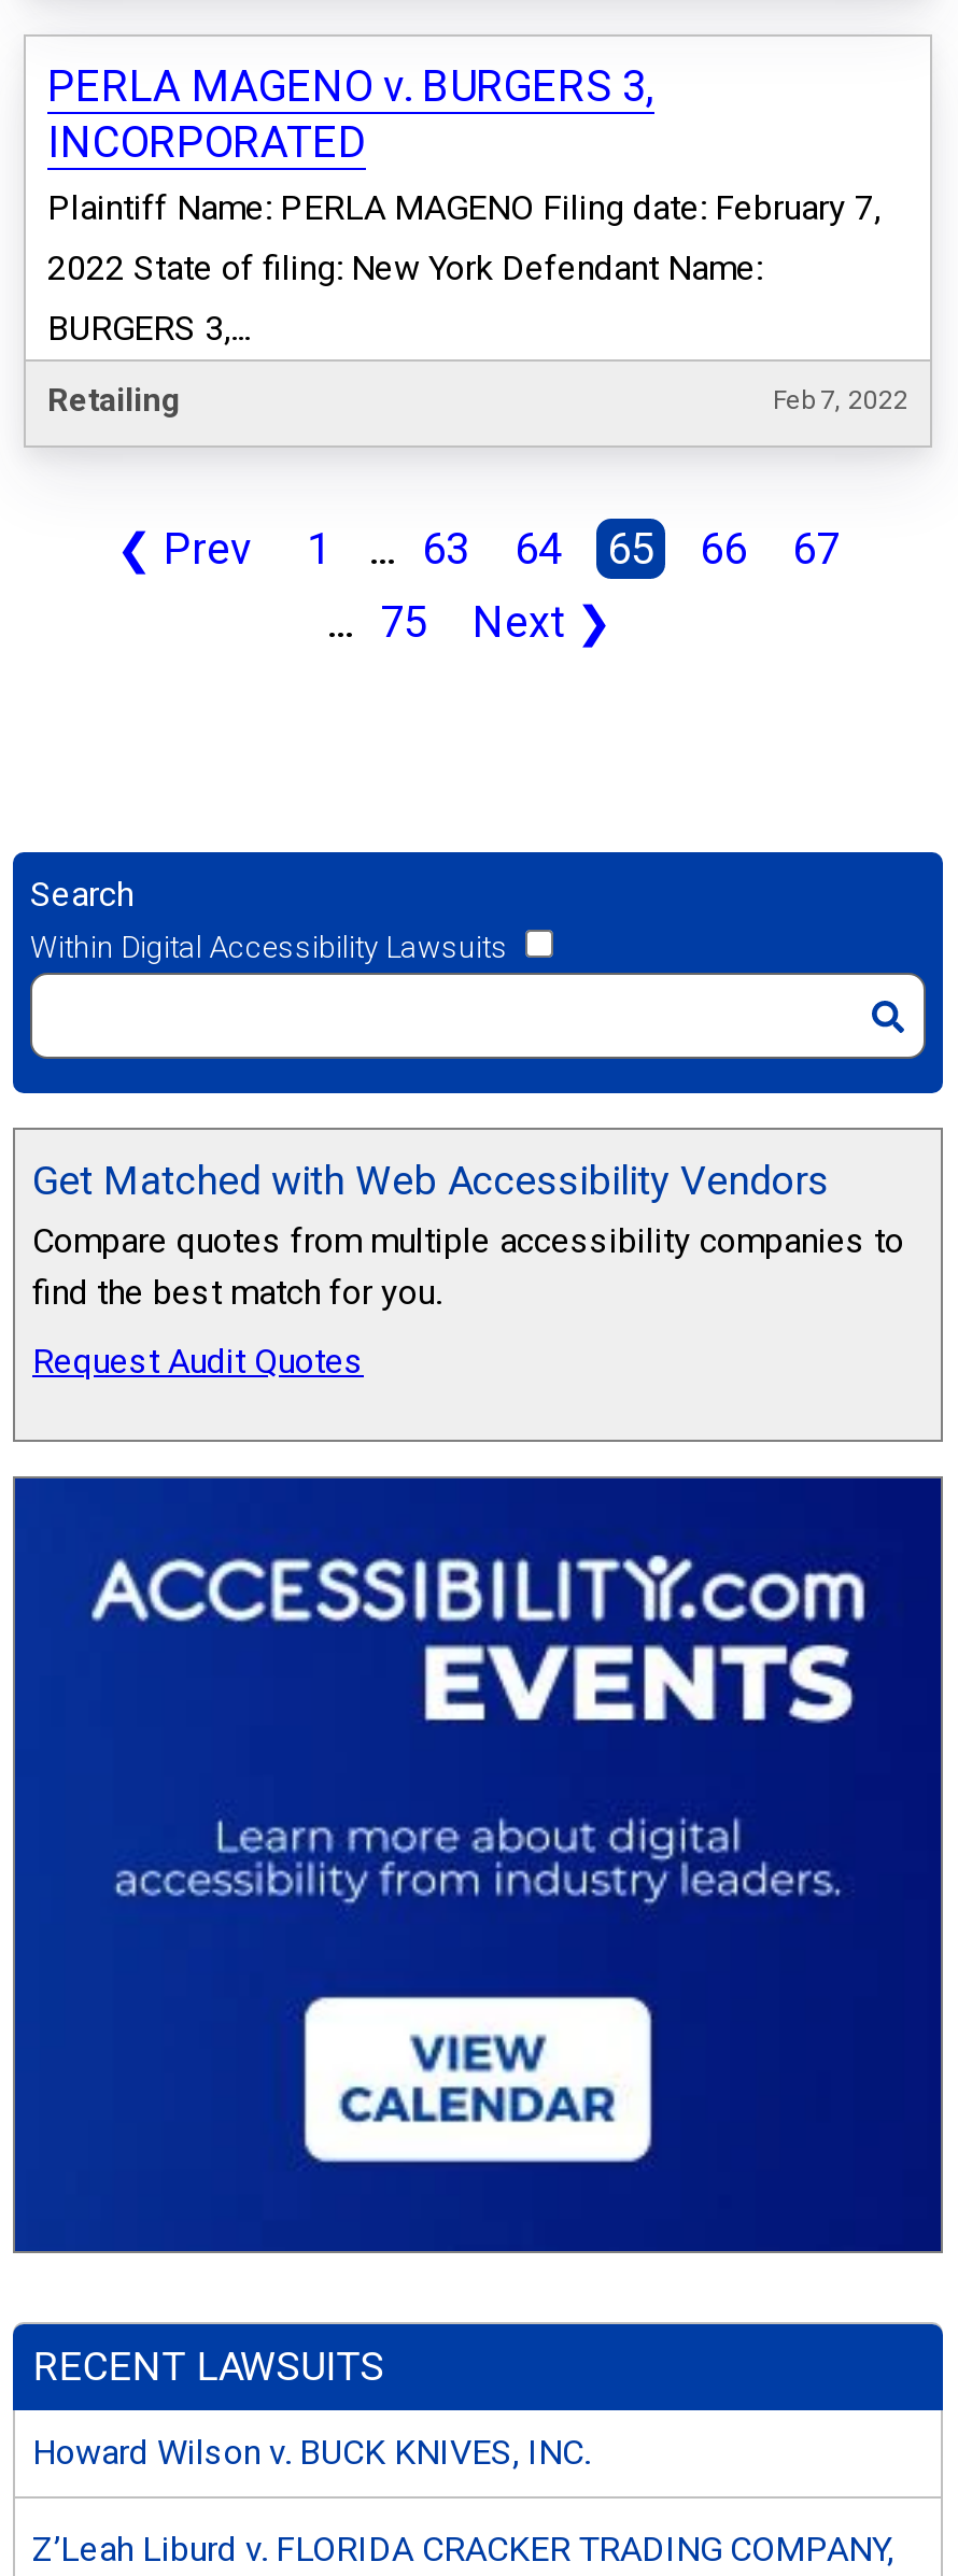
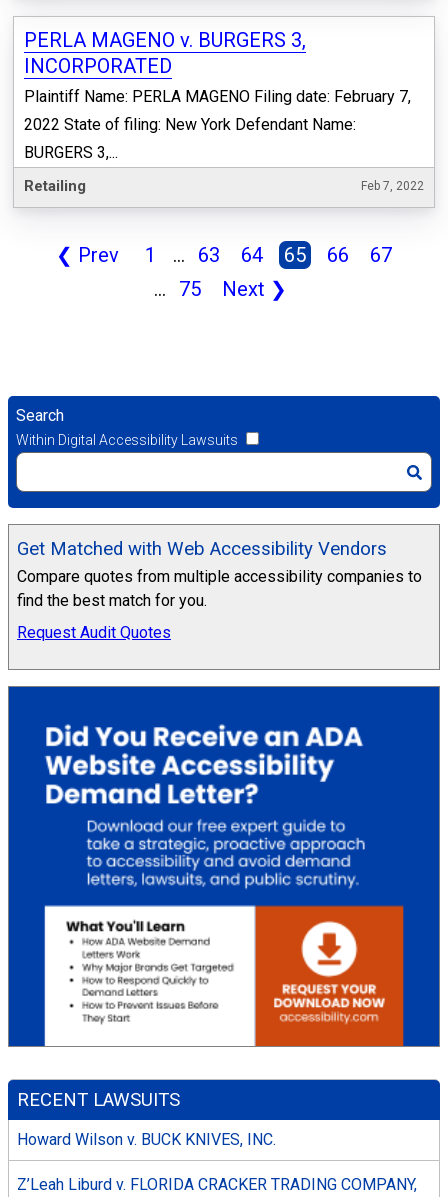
[90,1478,941,2253] [image] -> [43,687,439,1047] [image]

